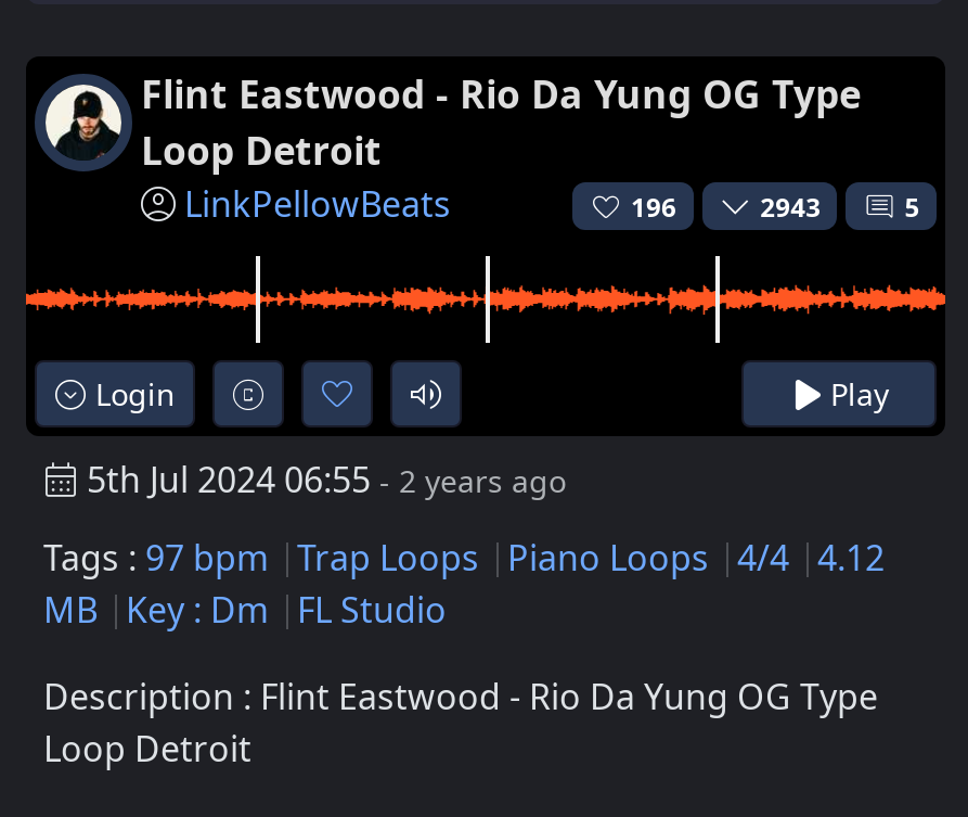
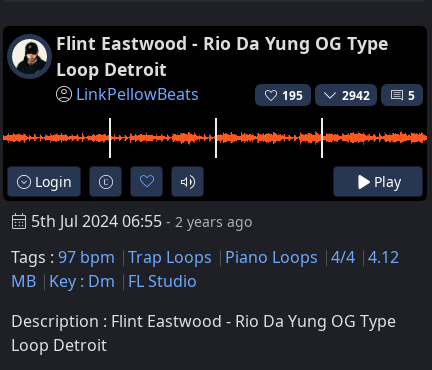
[631,188,676,225] 196 -> [282,87,303,104] 195
[760,188,821,225] 2943 -> [342,87,370,104] 2942

